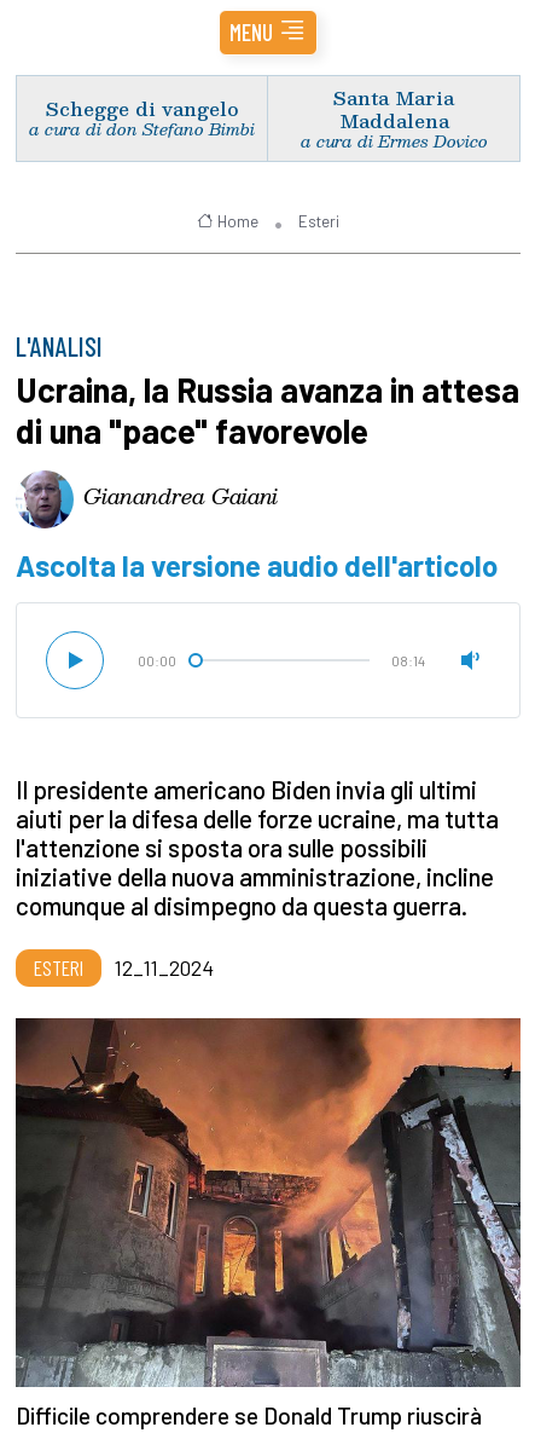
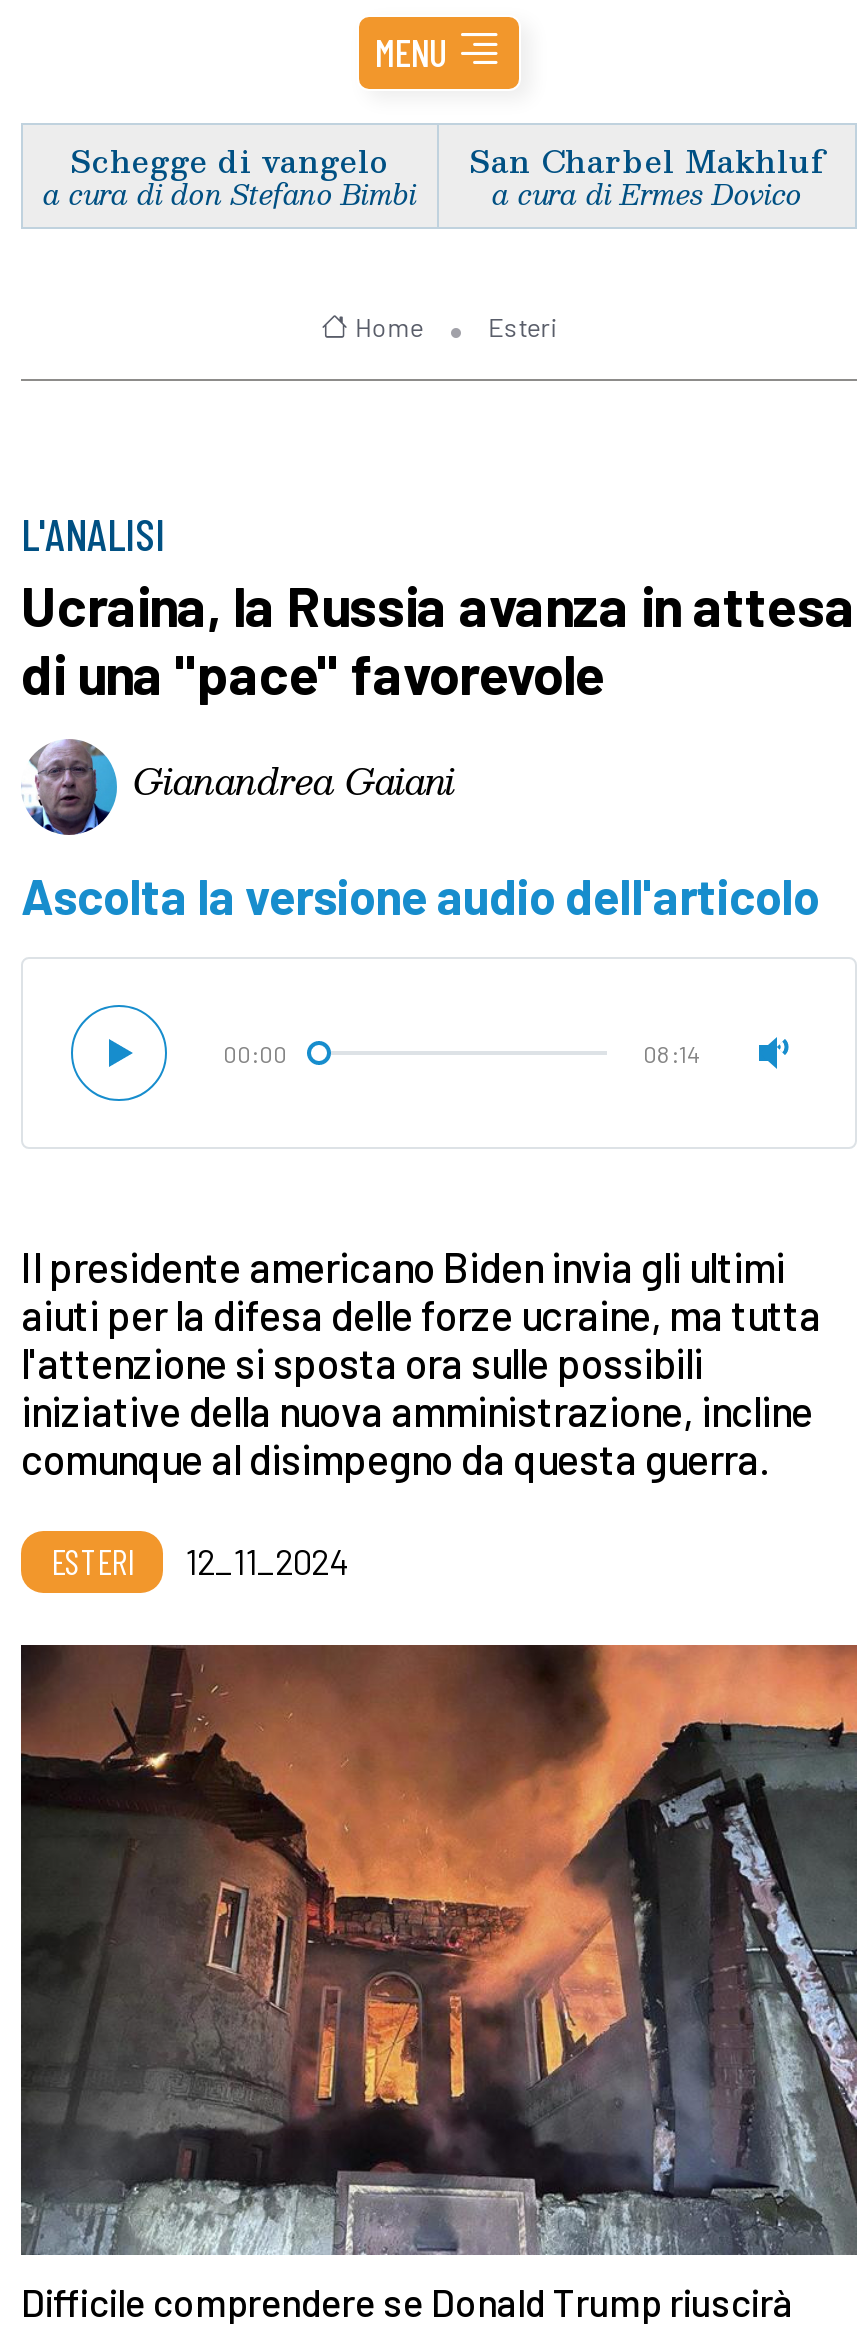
[333,82,454,135] Santa Maria | Maddalena -> [469,134,825,184] San Charbel Makhluf

